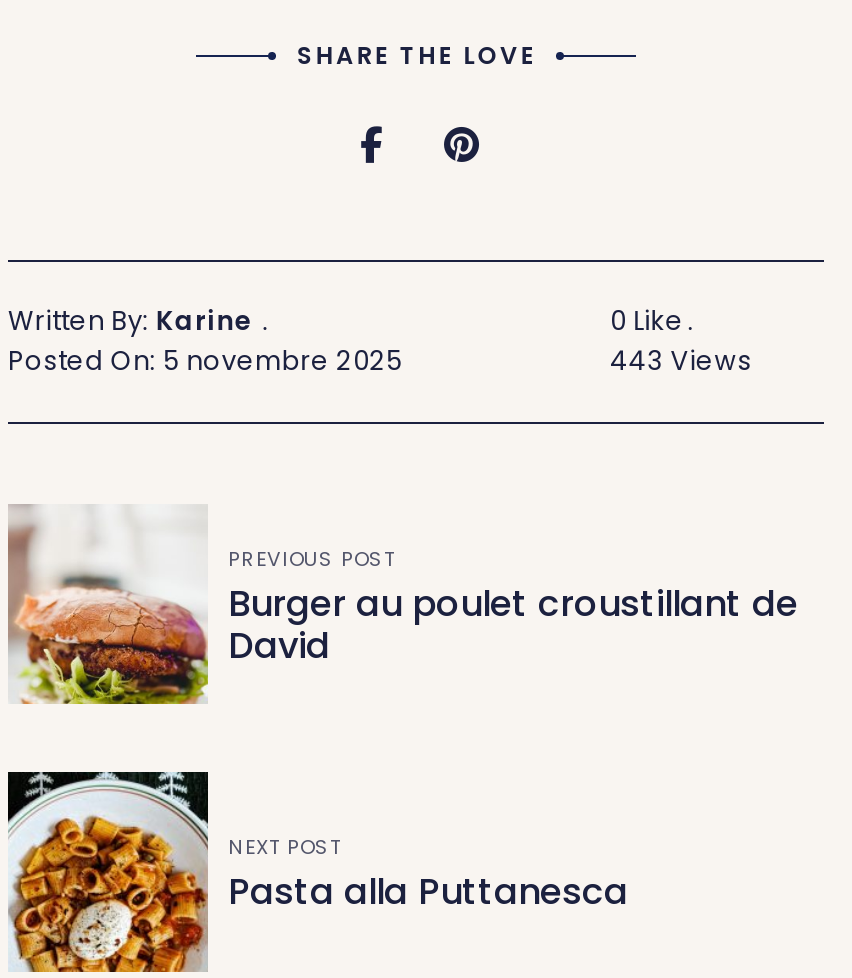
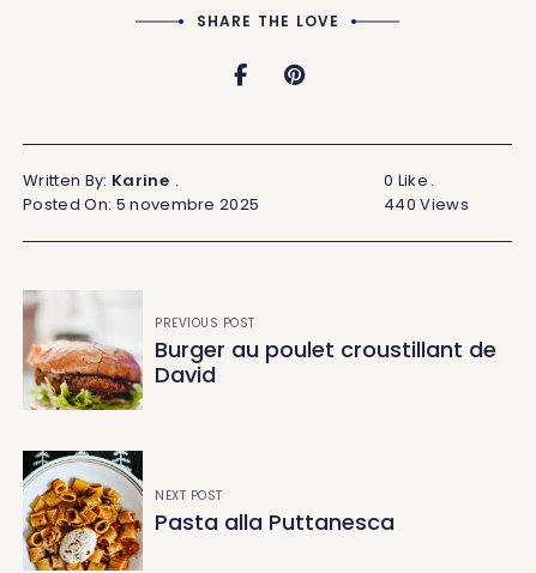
[610,342,752,380] 443 Views -> [384,193,469,216] 440 Views

